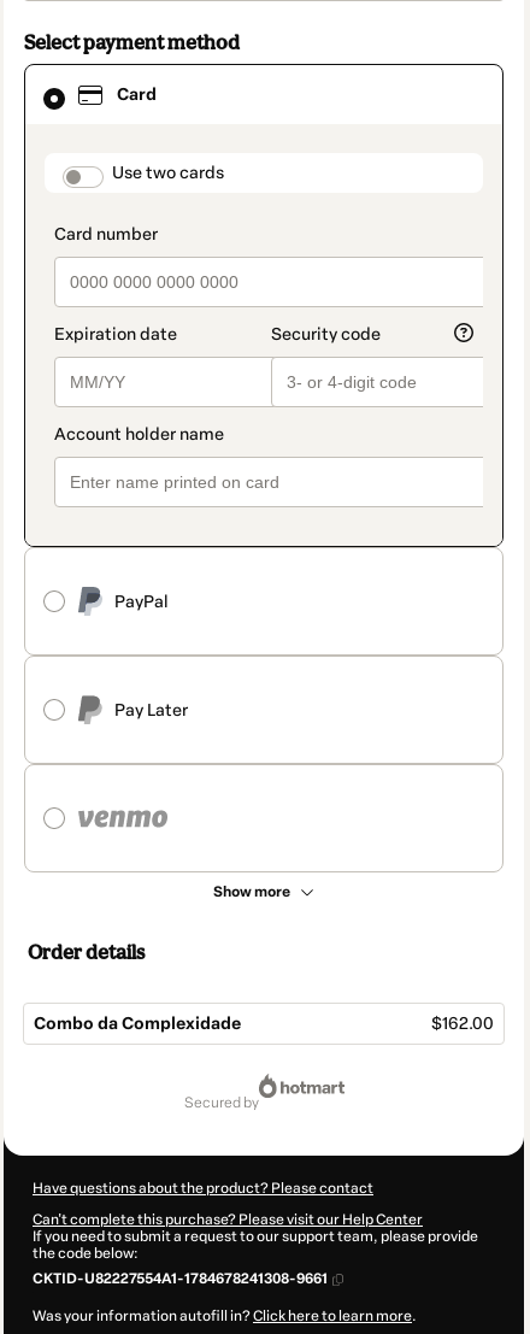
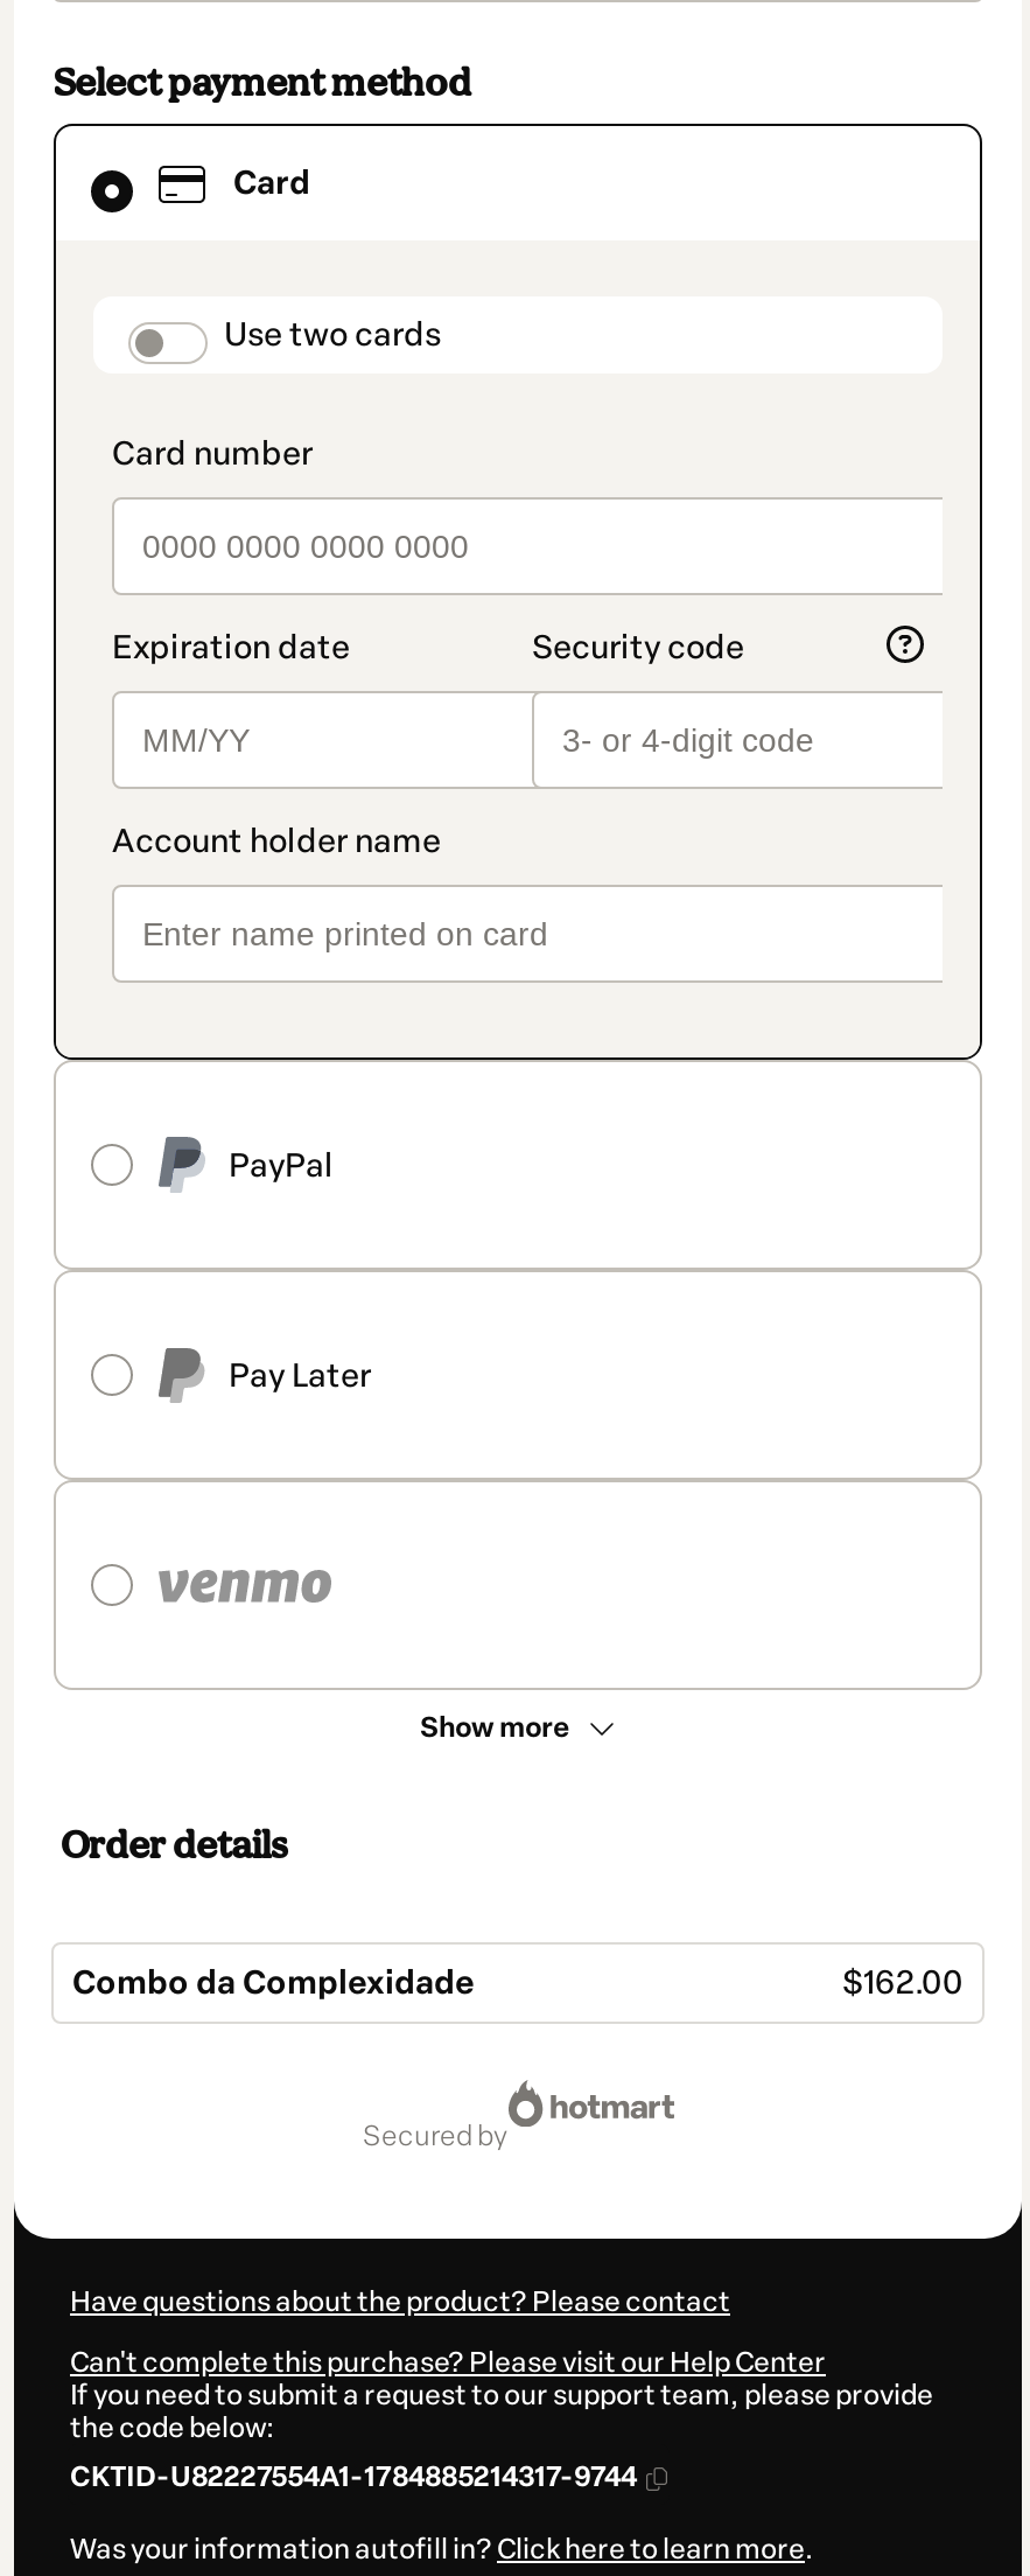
[33,1270,328,1287] CKTID-U82227554A1-1784678241308-9661 -> [70,2461,637,2494] CKTID-U82227554A1-1784885214317-9744

